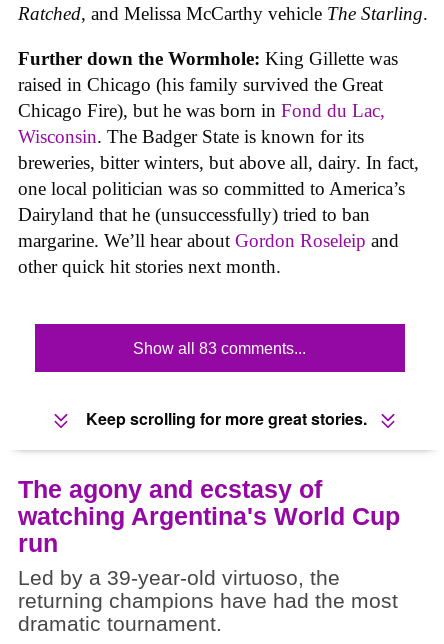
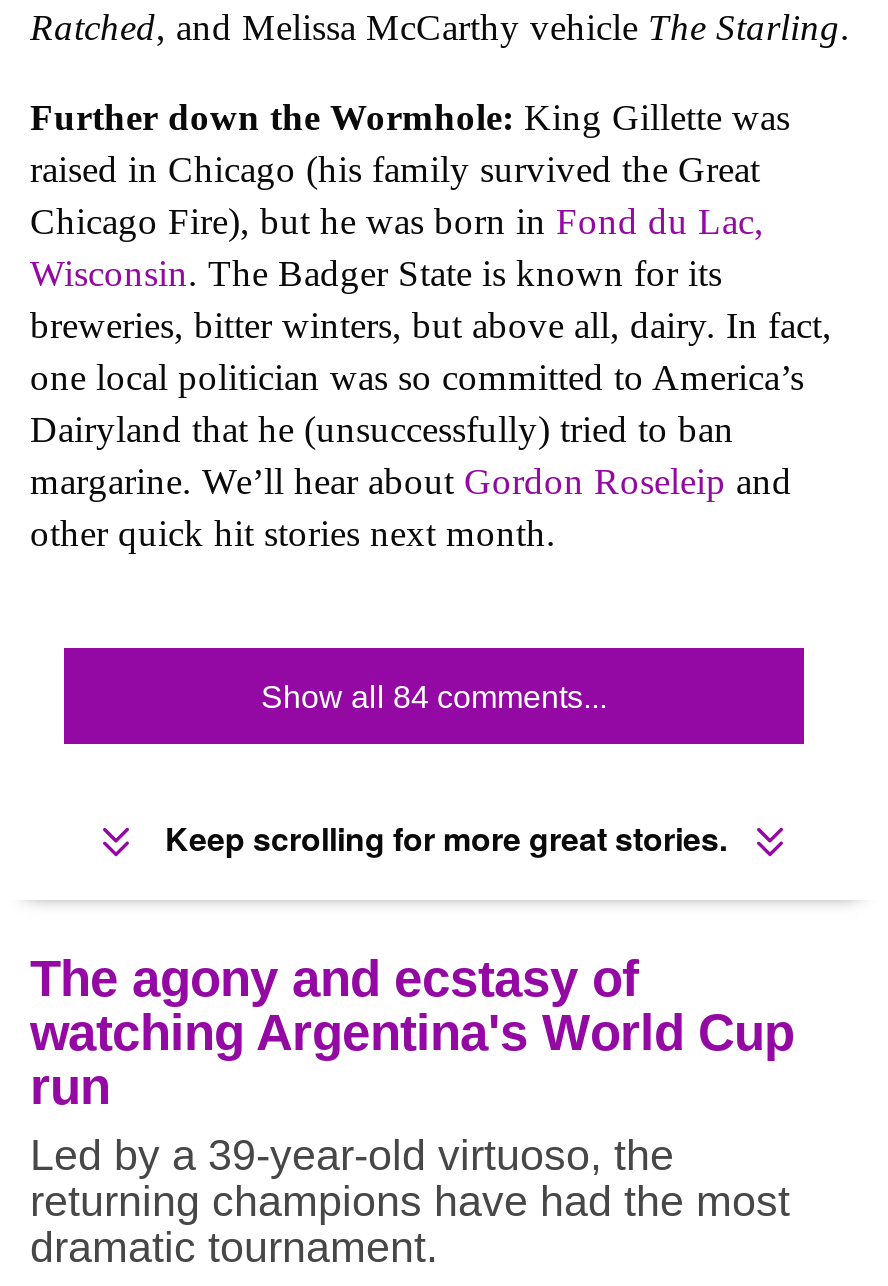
[133,340,306,357] Show all 83 comments... -> [261,680,607,714] Show all 84 comments...

